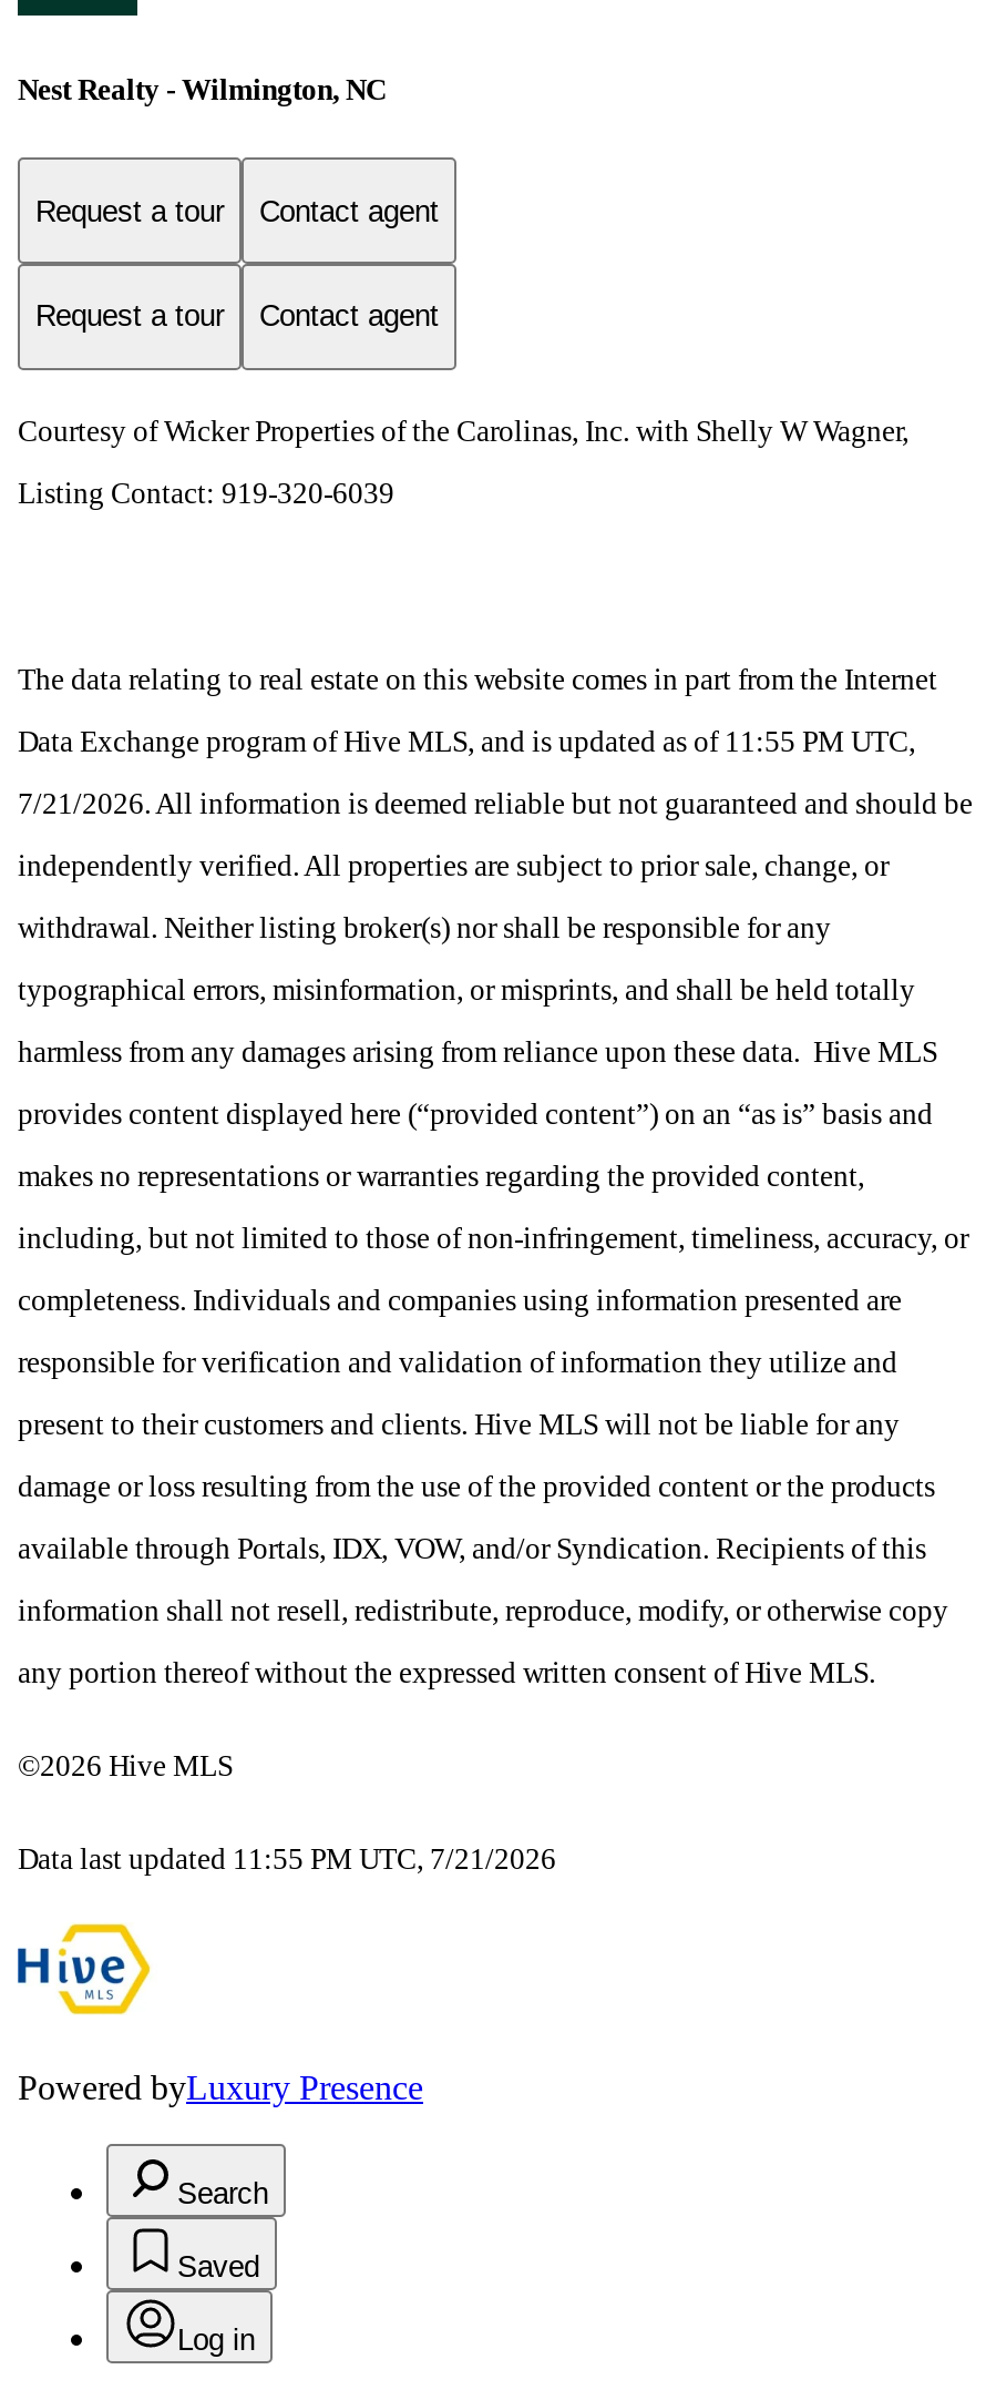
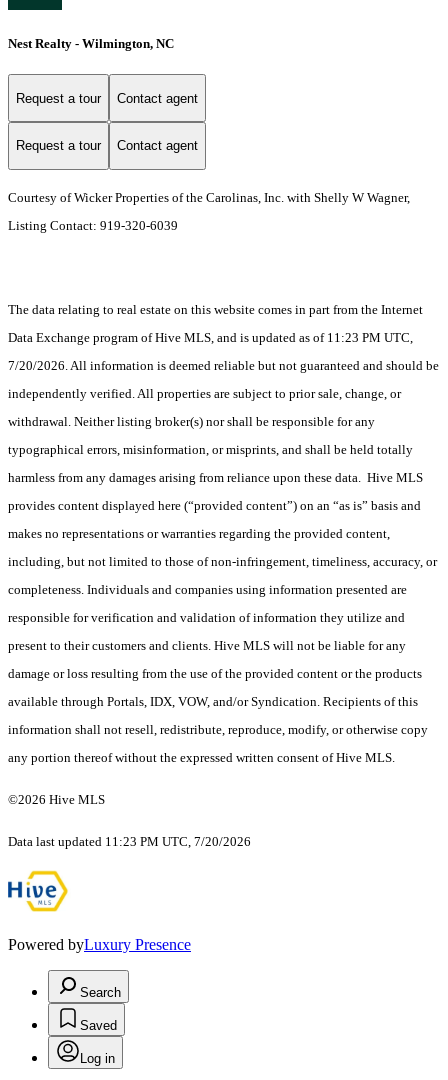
[18,724,915,757] Data Exchange program of Hive MLS, and is updated as of 11:55 PM UTC, -> [8,330,413,345] Data Exchange program of Hive MLS, and is updated as of 11:23 PM UTC,
[18,786,973,819] 7/21/2026. All information is deemed reliable but not guaranteed and should be -> [8,358,439,373] 7/20/2026. All information is deemed reliable but not guaranteed and should be
[18,1841,556,1875] Data last updated 11:55 PM UTC, 7/21/2026 -> [8,834,251,849] Data last updated 11:23 PM UTC, 7/20/2026

